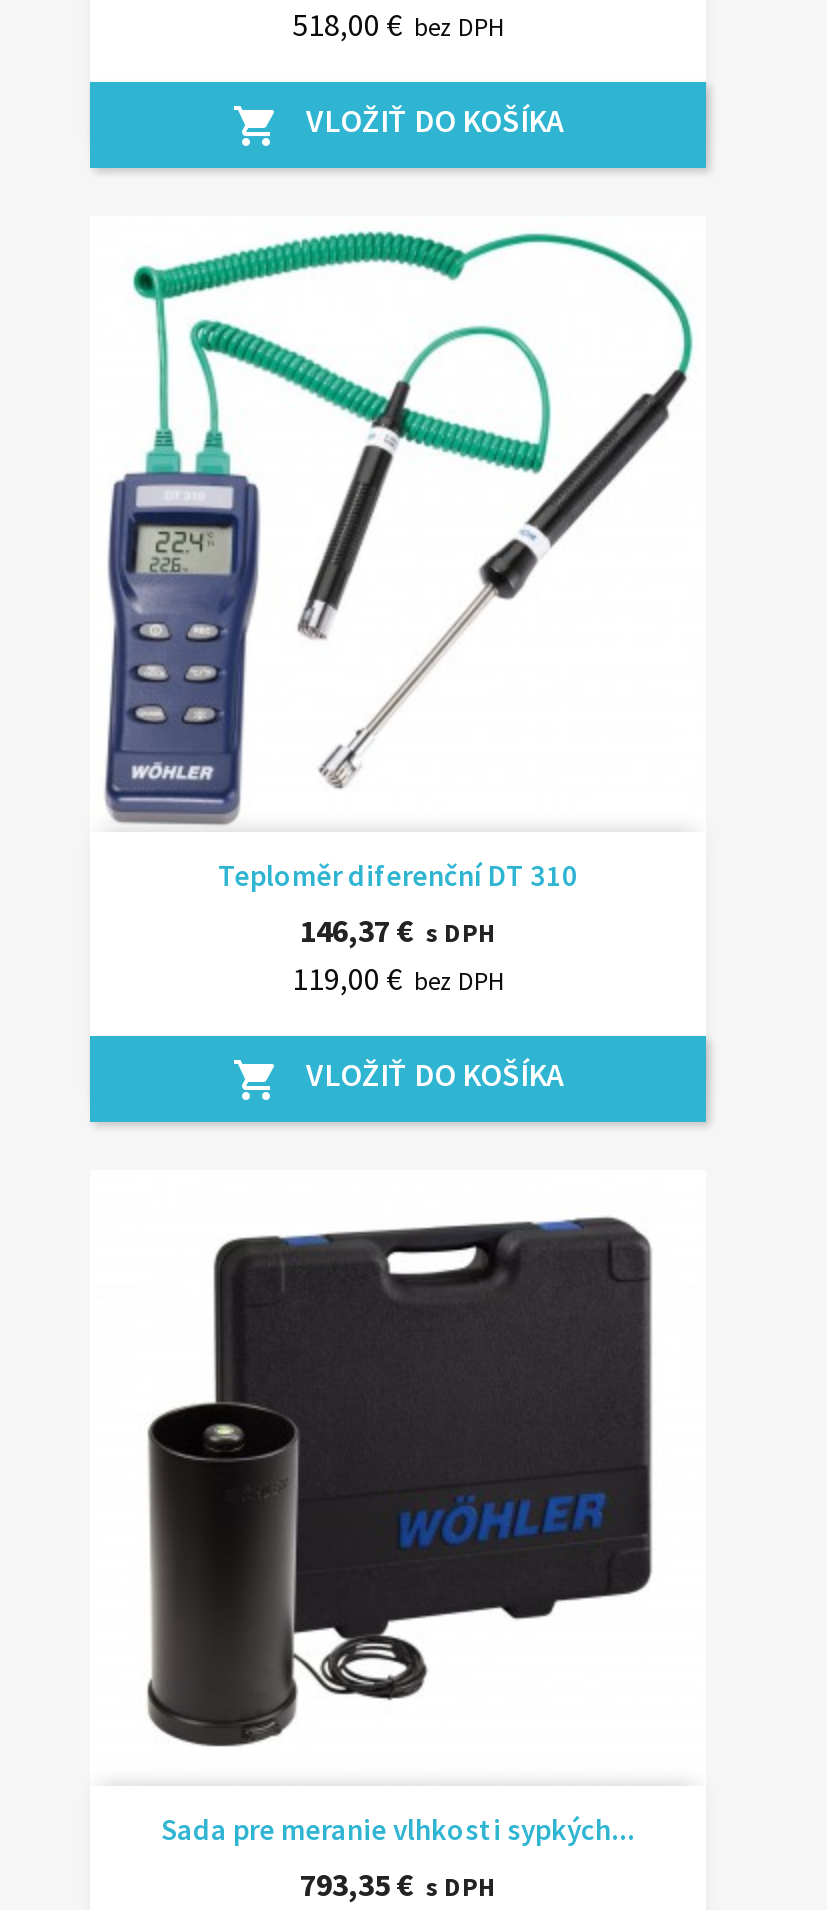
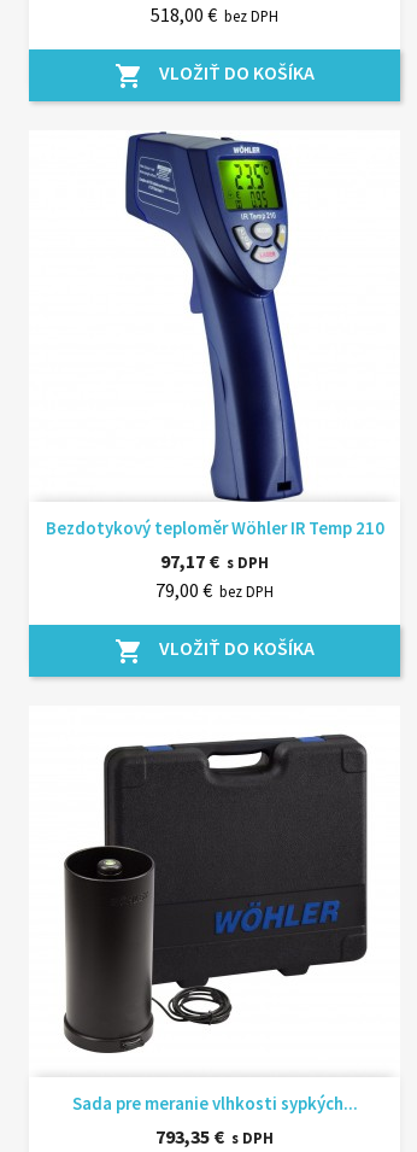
[104,218,694,999] [image] | Teploměr diferenční DT 310 | 146,37 €s DPH | 119,00 €bez DPH -> [39,130,392,603] [image] | Bezdotykový teploměr Wöhler IR Temp 210 | 97,17 €s DPH | 79,00 €bez DPH

